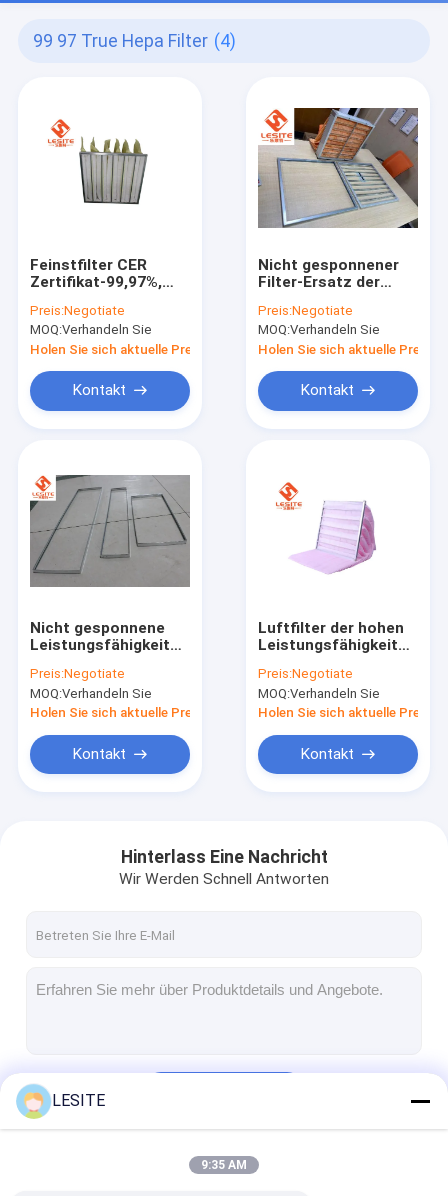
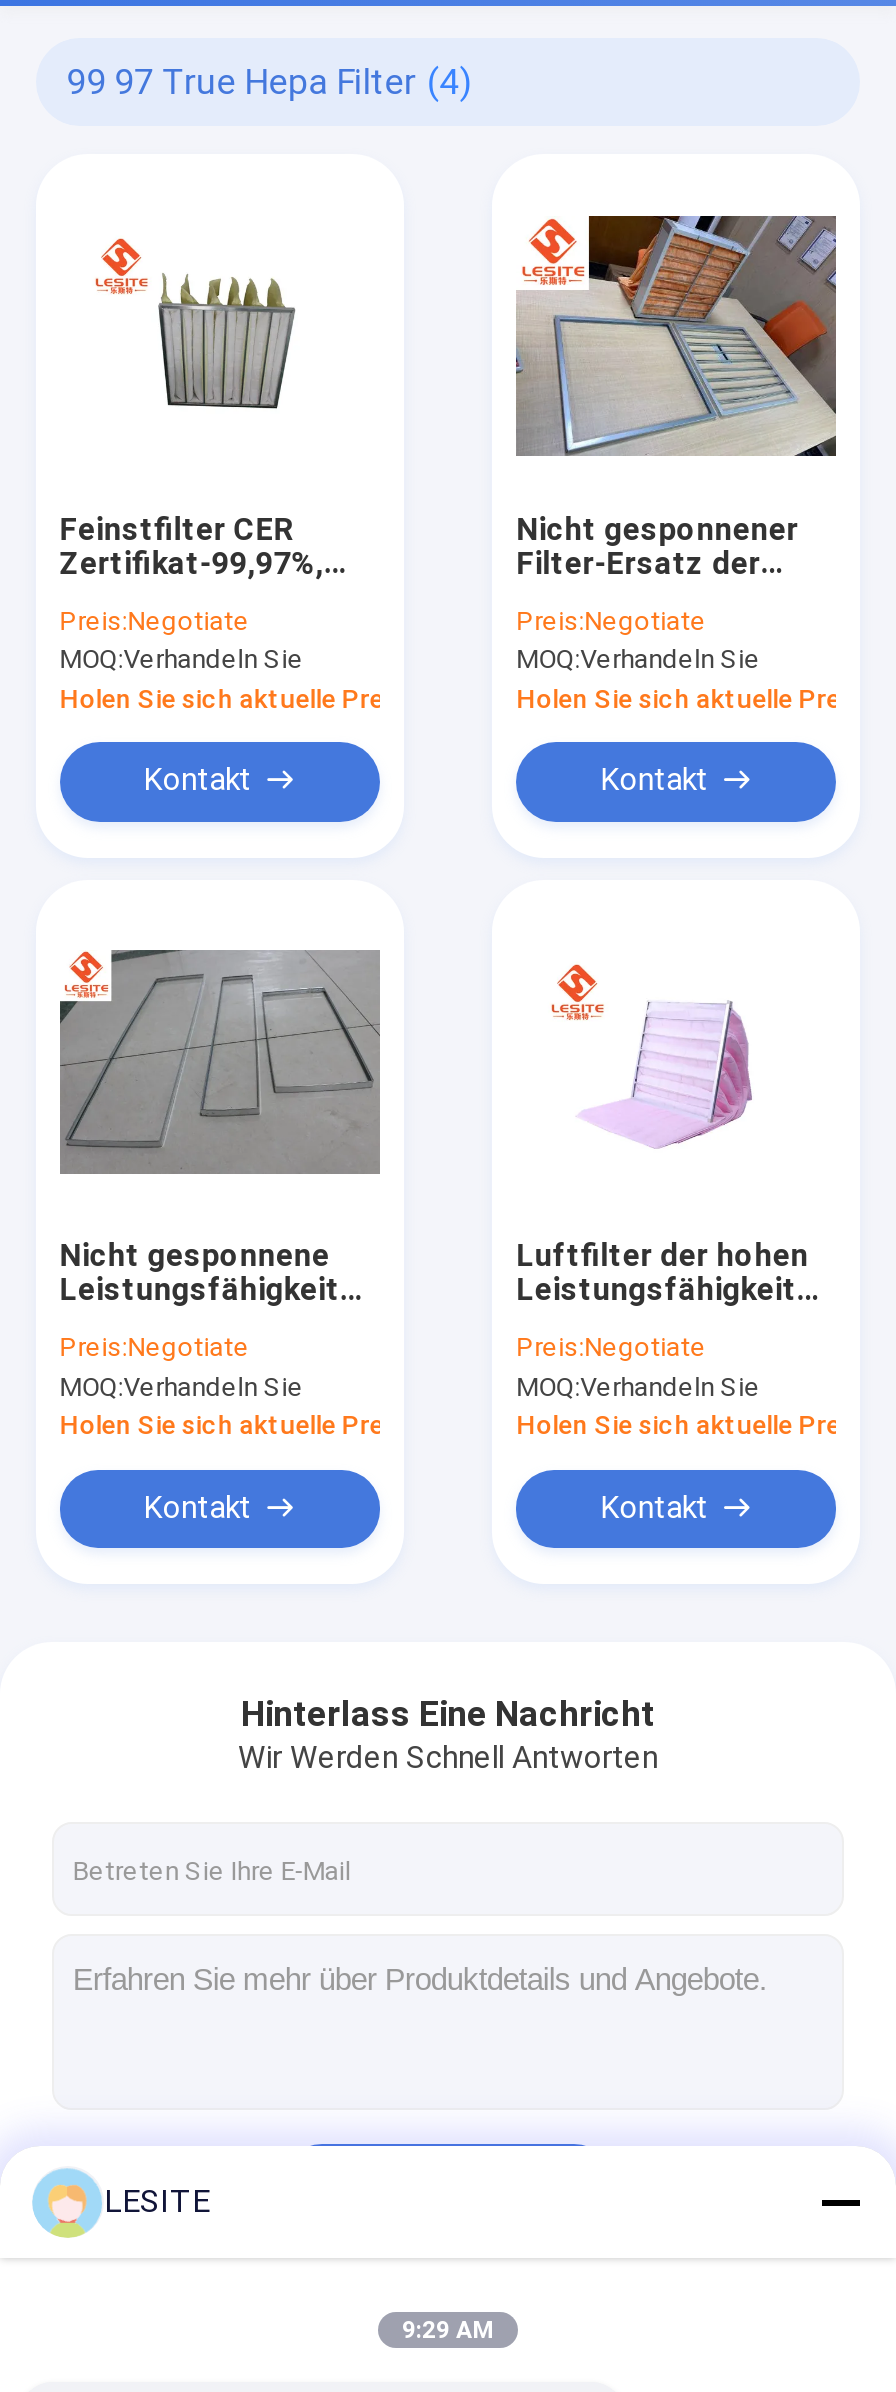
[201,1158,247,1172] 9:35 AM -> [402,2316,494,2344] 9:29 AM

